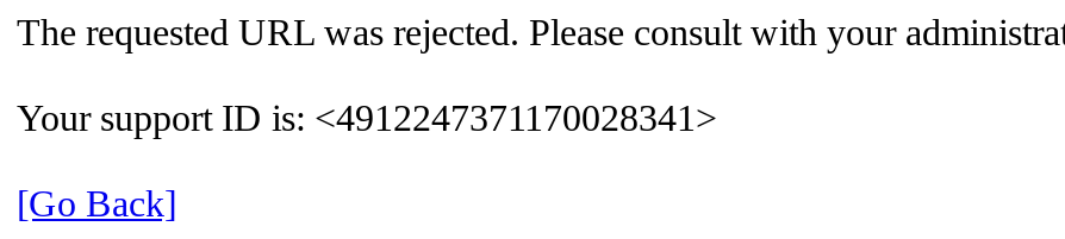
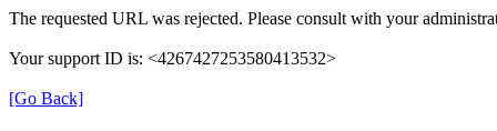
[17,98,717,138] Your support ID is: <4912247371170028341> -> [9,49,336,68] Your support ID is: <4267427253580413532>

